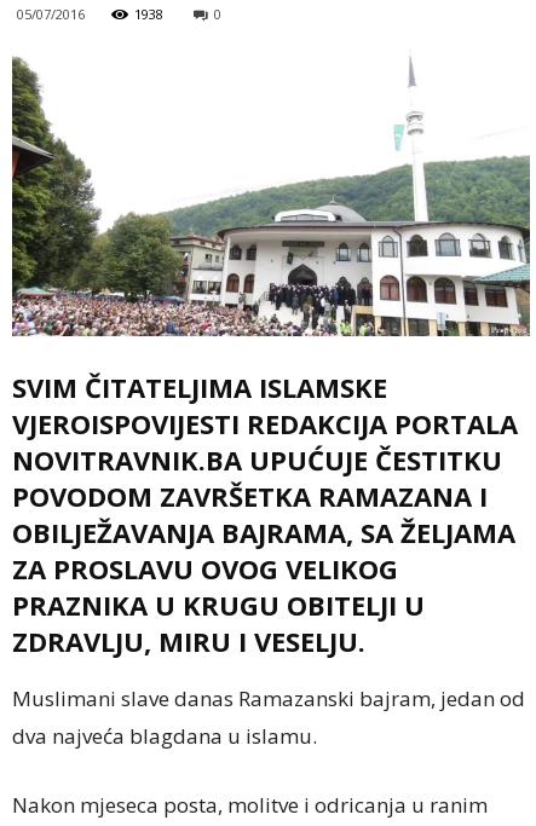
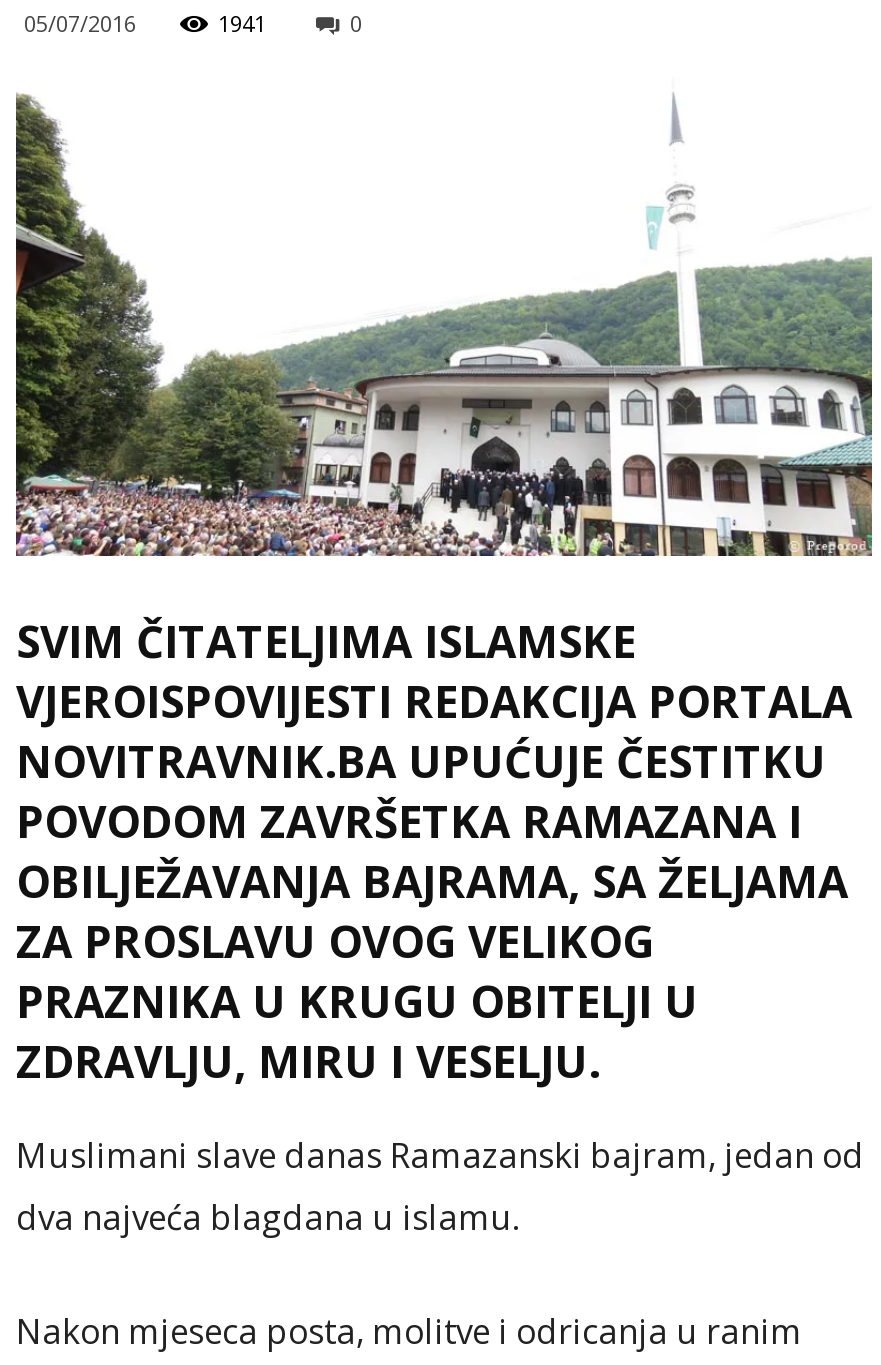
[134,5,163,23] 1938 -> [218,8,266,38] 1941

